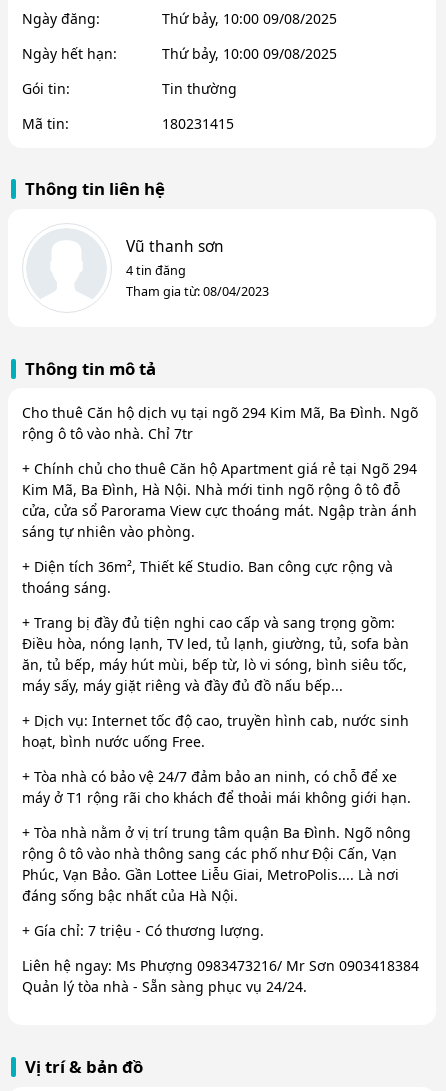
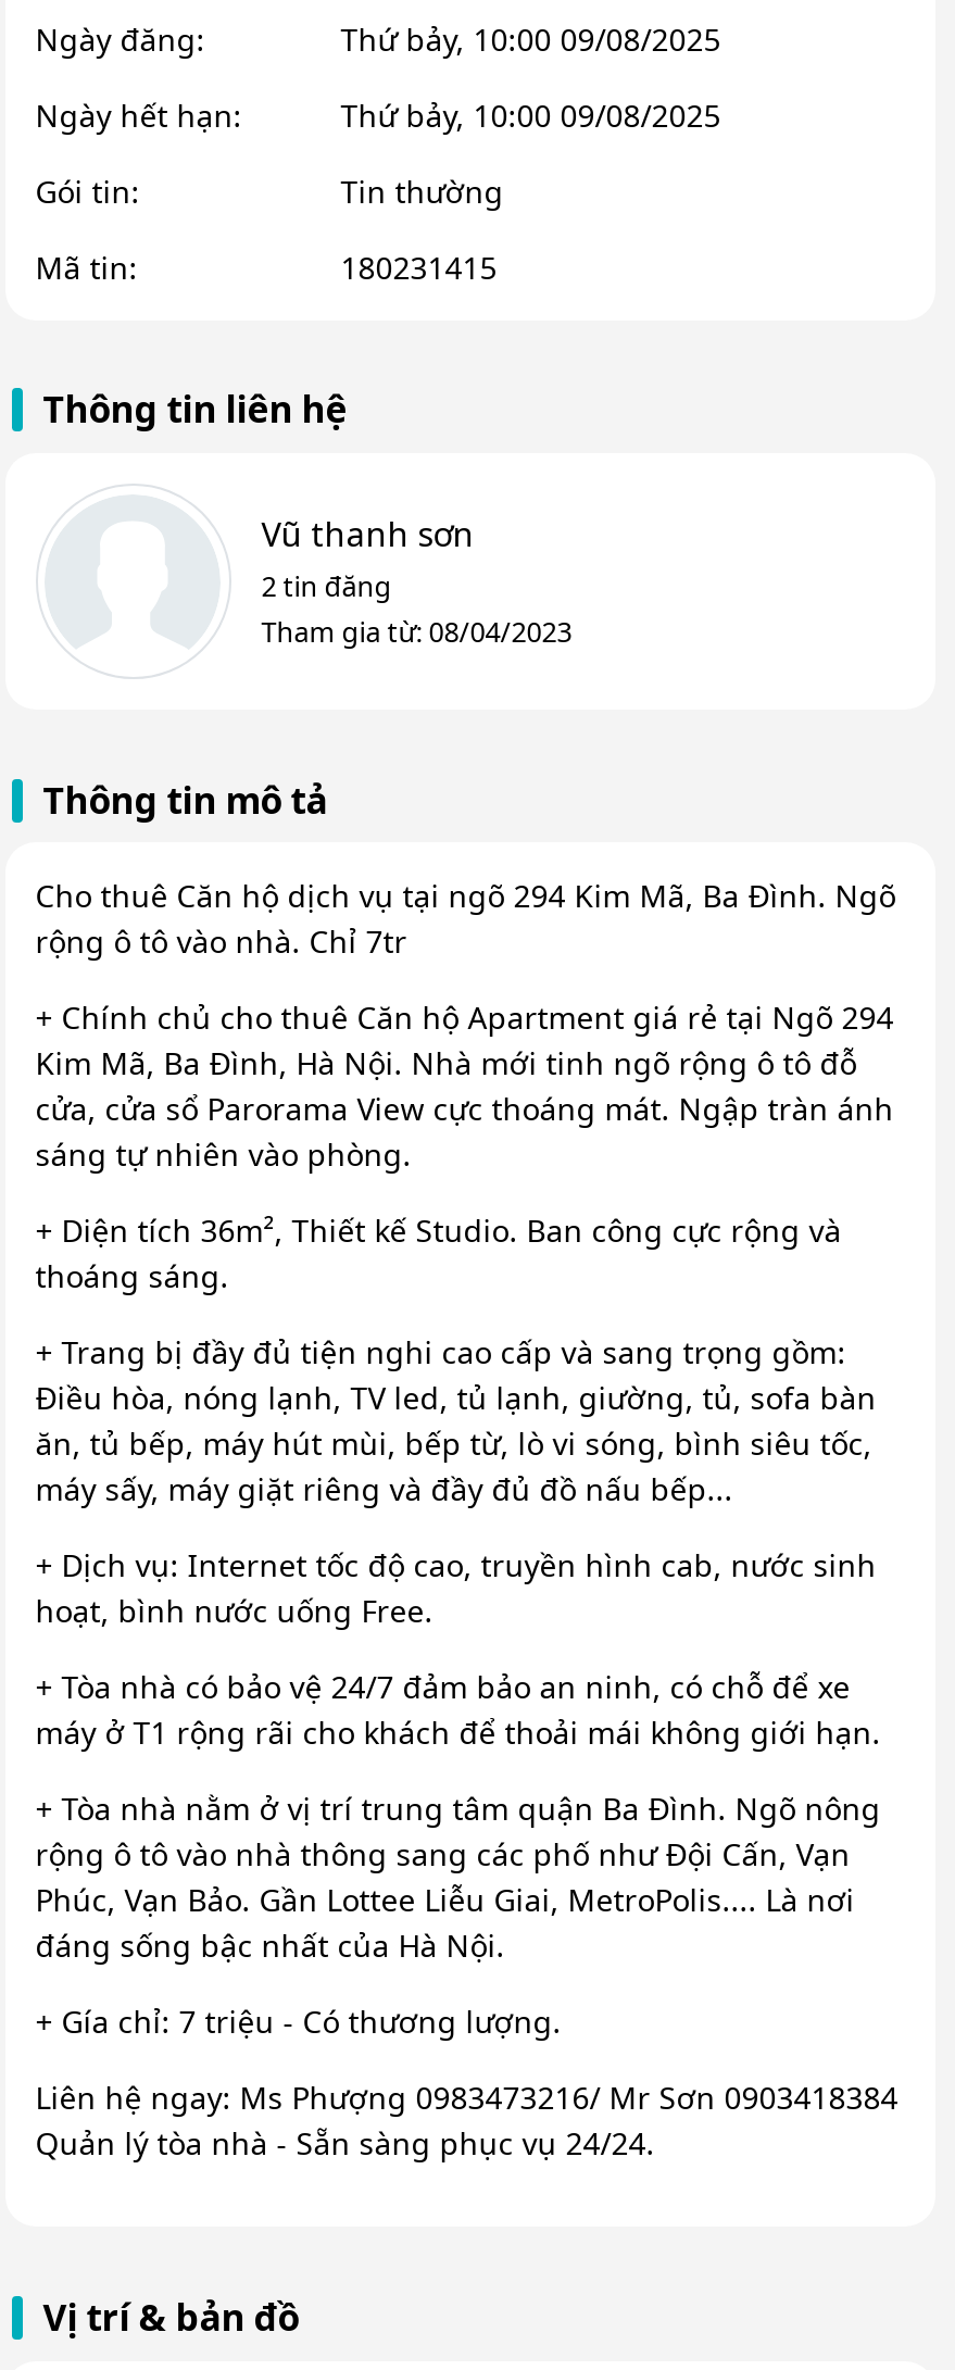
[126,262,186,279] 4 tin đăng -> [261,567,392,604] 2 tin đăng

